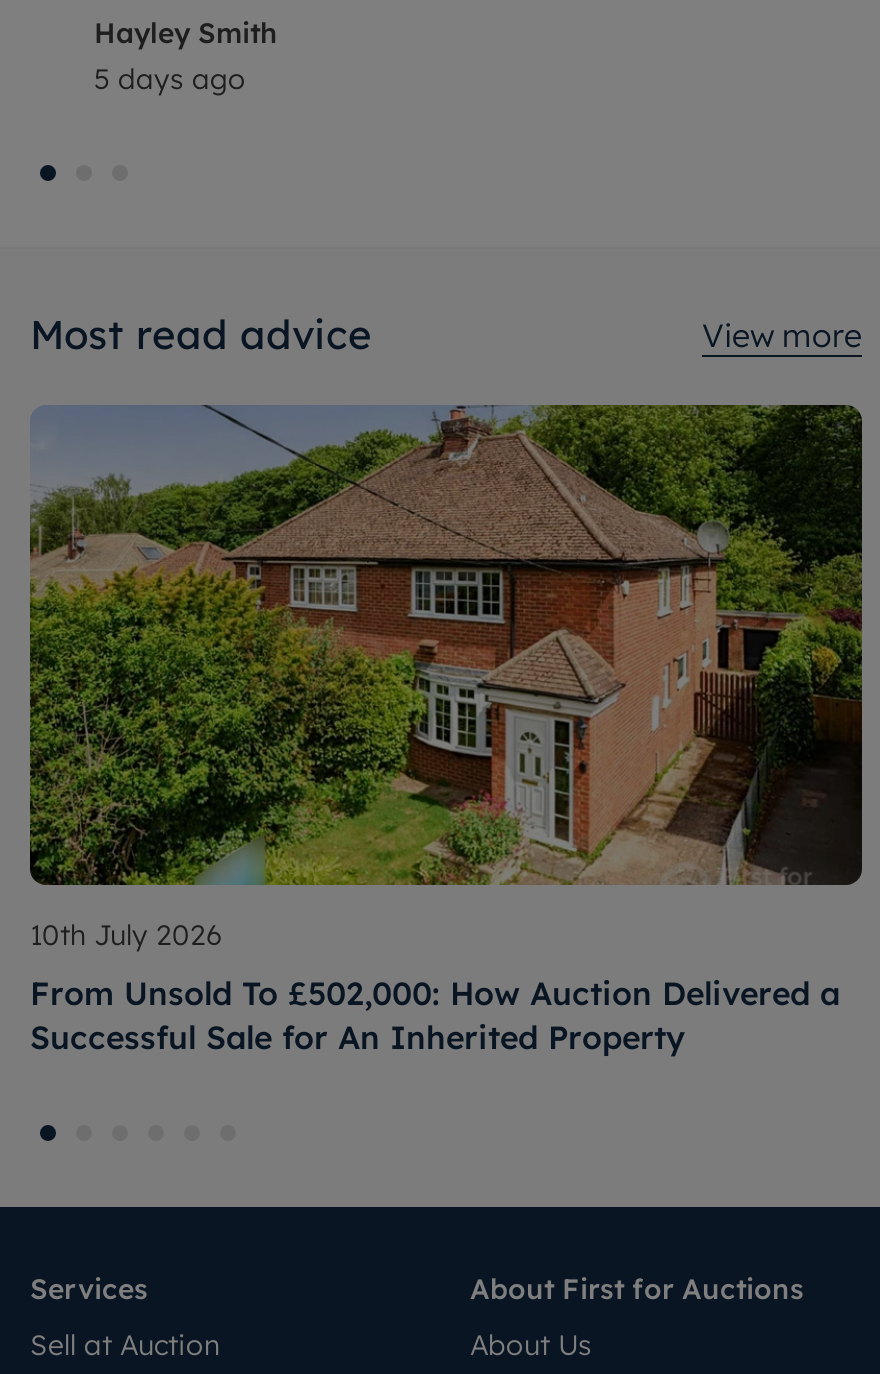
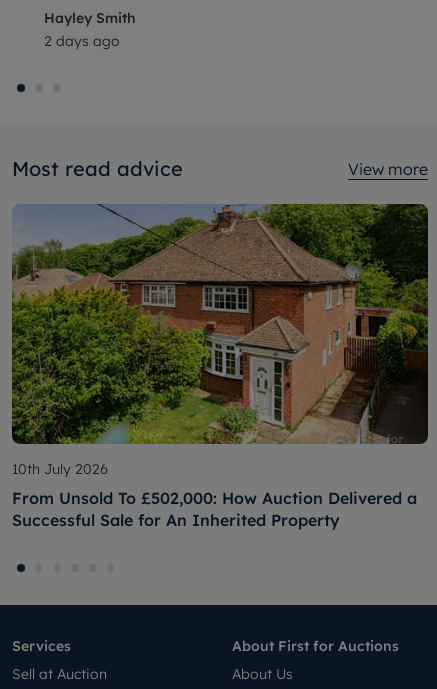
[94,61,246,97] 5 days ago -> [44,32,120,50] 2 days ago

